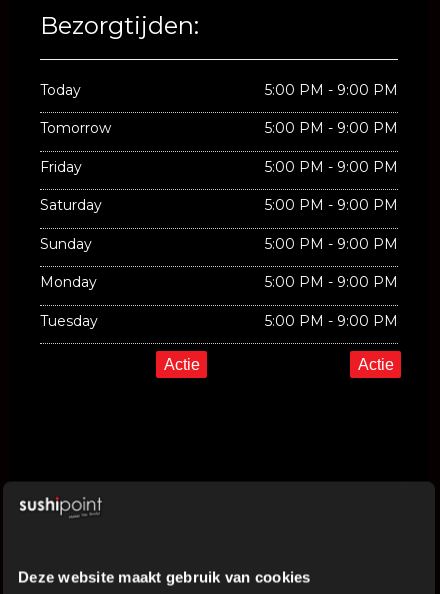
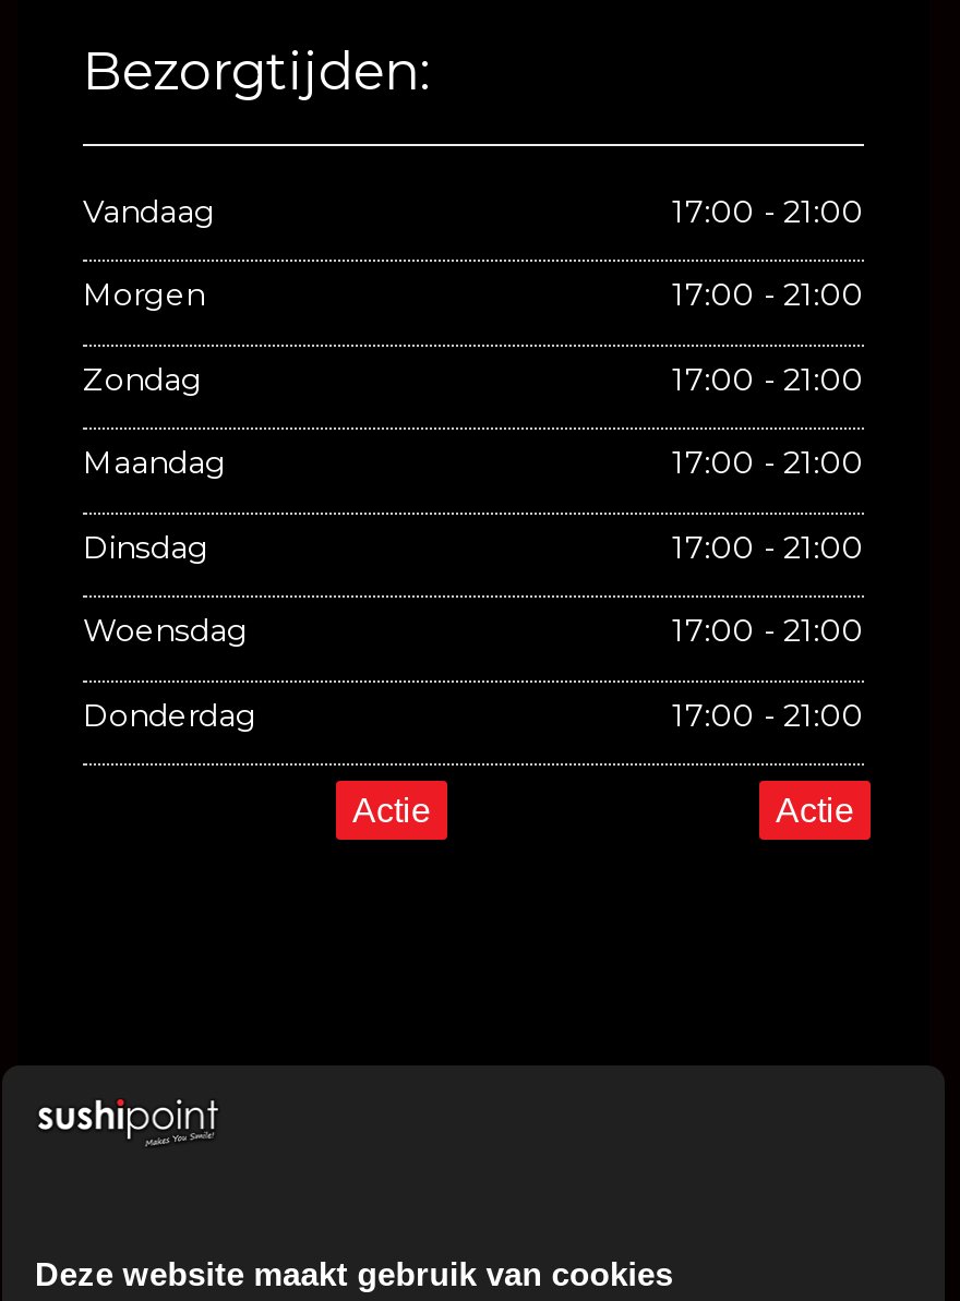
[40,80,398,98] Today | 5:00 PM - 9:00 PM -> [83,191,864,230] Vandaag | 17:00 - 21:00
[40,119,398,137] Tomorrow | 5:00 PM - 9:00 PM -> [83,275,864,314] Morgen | 17:00 - 21:00
[40,157,398,175] Friday | 5:00 PM - 9:00 PM -> [83,359,864,398] Zondag | 17:00 - 21:00
[40,196,398,214] Saturday | 5:00 PM - 9:00 PM -> [83,443,864,482] Maandag | 17:00 - 21:00
[40,234,398,252] Sunday | 5:00 PM - 9:00 PM -> [83,527,864,566] Dinsdag | 17:00 - 21:00
[40,273,398,291] Monday | 5:00 PM - 9:00 PM -> [83,611,864,650] Woensdag | 17:00 - 21:00
[40,311,398,329] Tuesday | 5:00 PM - 9:00 PM -> [83,695,864,734] Donderdag | 17:00 - 21:00

